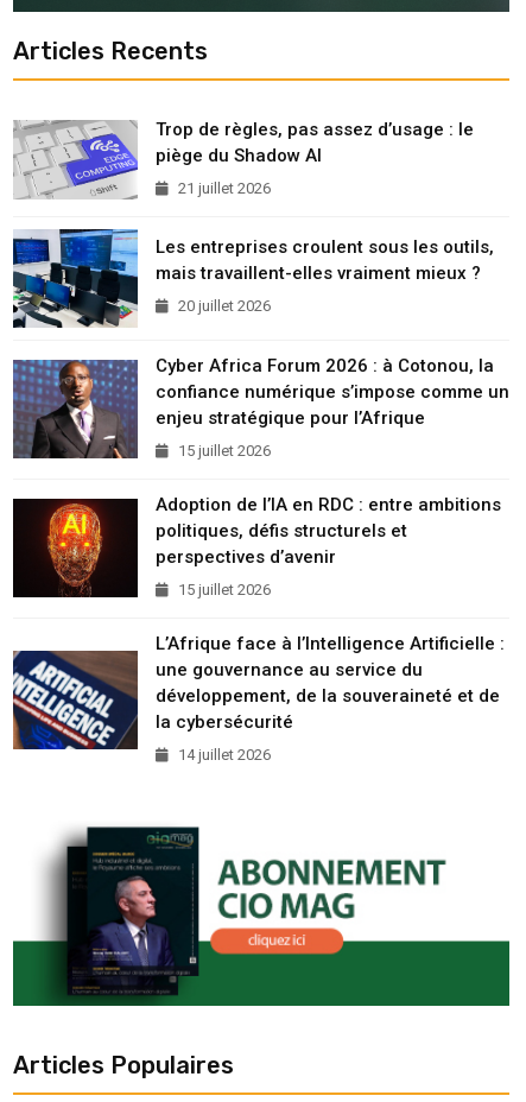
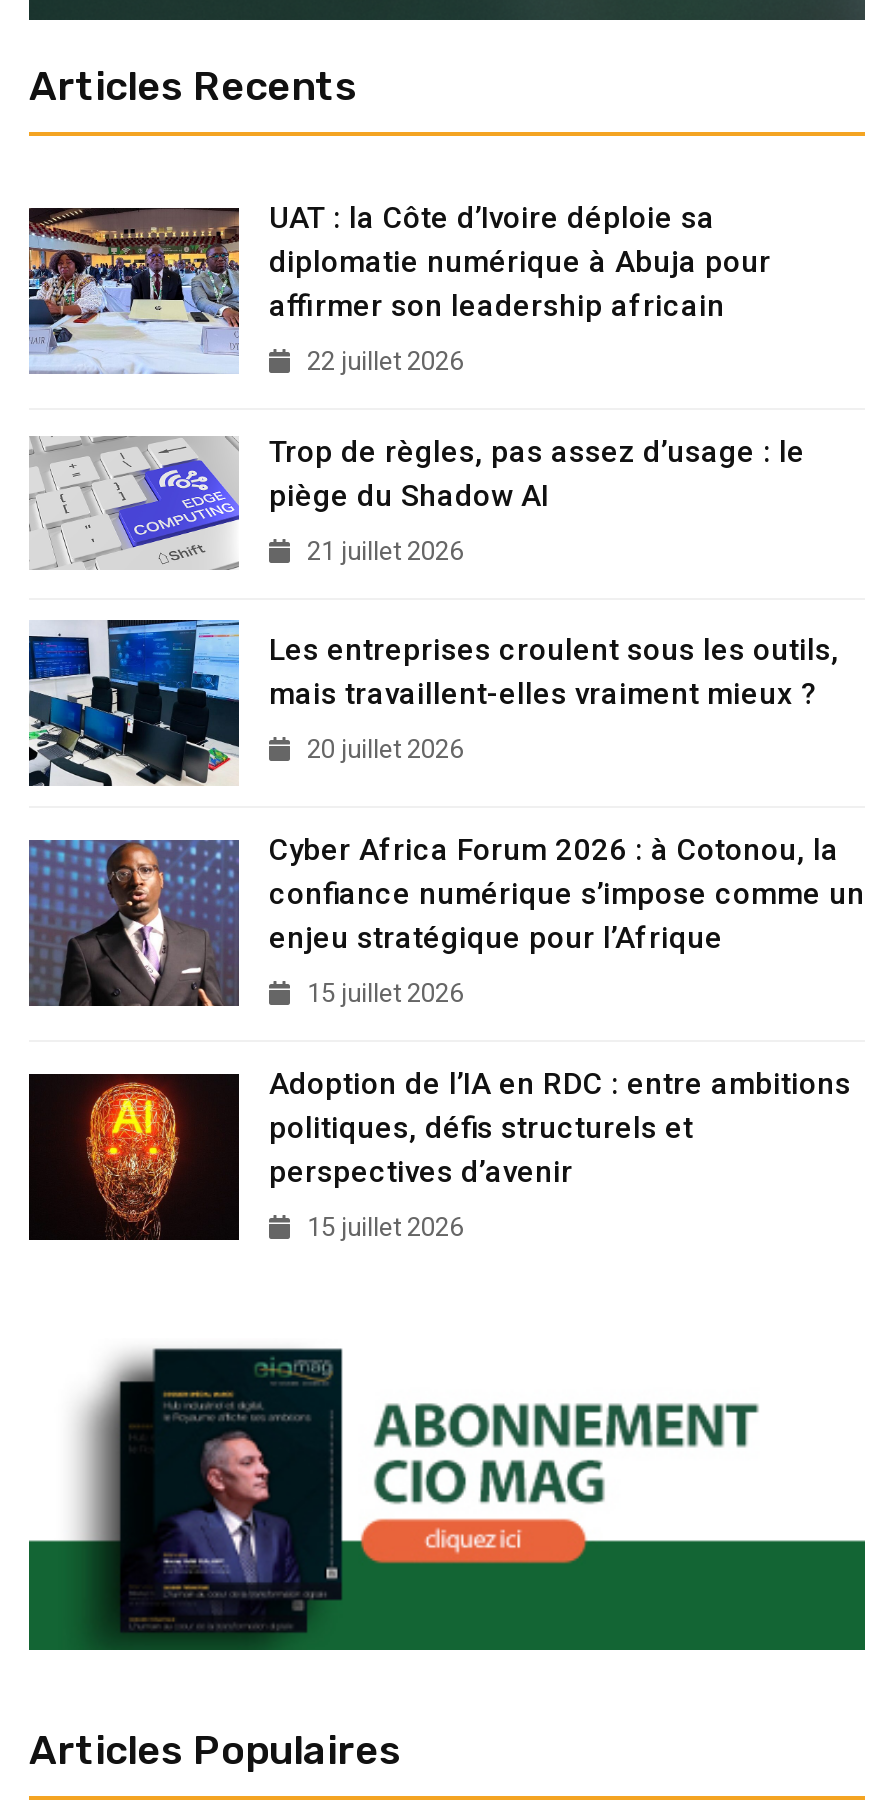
none -> [27,200,771,376] [image] | UAT : la Côte d’Ivoire déploie sa | diplomatie numérique à Abuja pour | affirmer son leadership africain | 22 juillet 2026
moved [14,119,509,598] -> [31,434,865,1242]: [image] | Trop de règles, pas assez d’usage : le | piège du Shadow AI | ... | perspectives d’avenir | 15 juillet 2026
[12,633,505,764] [image] | L’Afrique face à l’Intelligence Artificielle : | une gouvernance au service du | développement, de la souveraineté et de | la cybersécurité | 14 juillet 2026 -> none

